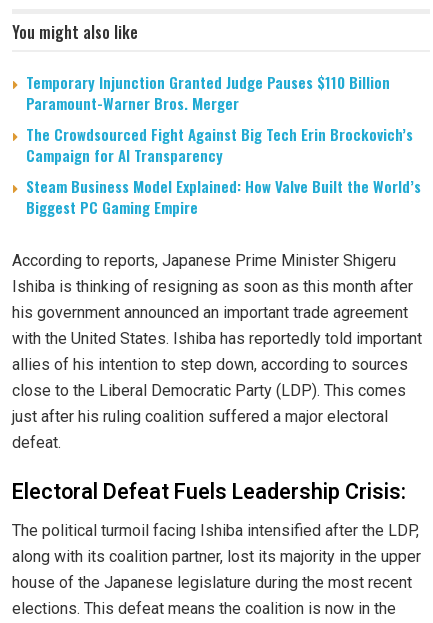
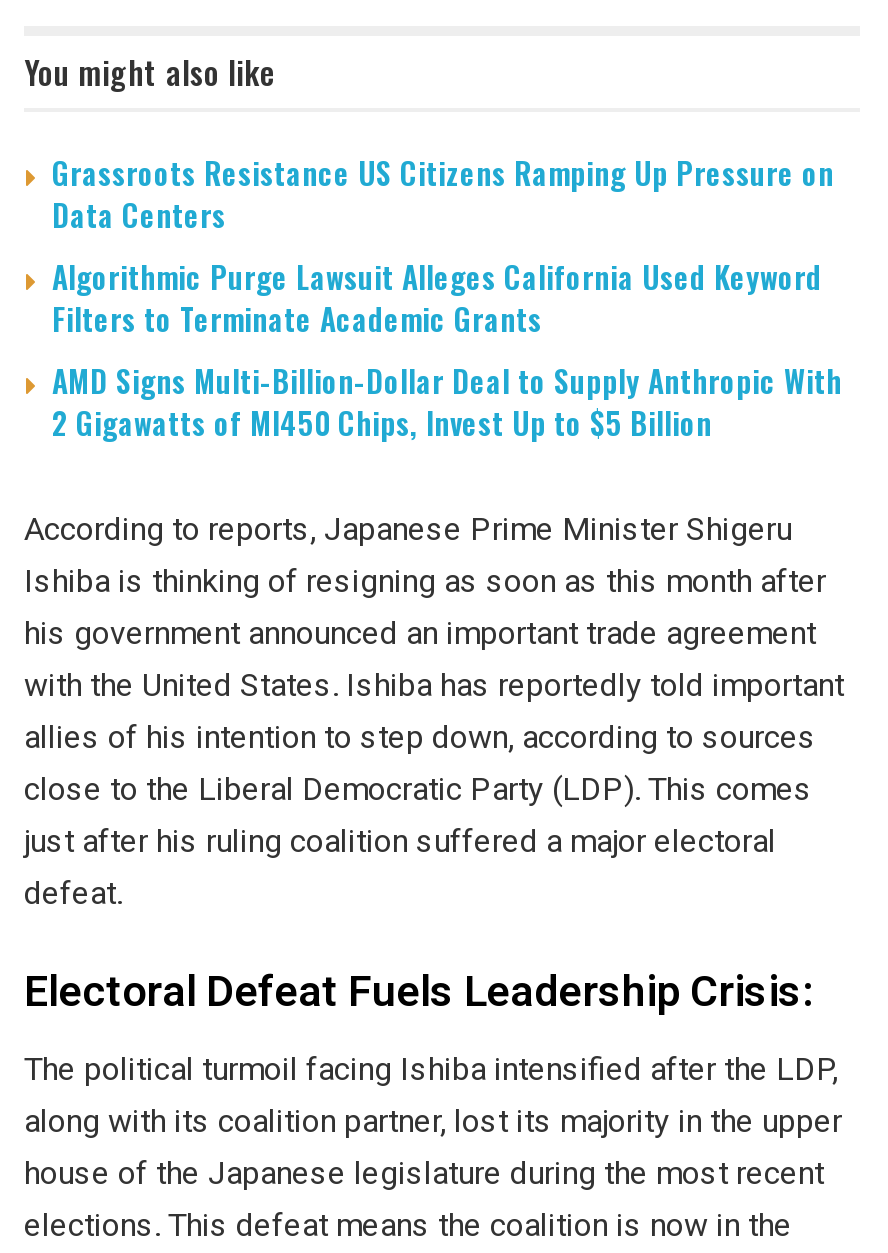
[26,71,421,218] Temporary Injunction Granted Judge Pauses $110 Billion | Paramount-Warner Bros. Merger | The Crowdsourced Fight Against Big Tech Erin Brockovich’s | Campaign for AI Transparency | Steam Business Model Explained: How Valve Built the World’s | Biggest PC Gaming Empire -> [52,150,842,444] Grassroots Resistance US Citizens Ramping Up Pressure on | Data Centers | Algorithmic Purge Lawsuit Alleges California Used Keyword | Filters to Terminate Academic Grants | AMD Signs Multi-Billion-Dollar Deal to Supply Anthropic With | 2 Gigawatts of MI450 Chips, Invest Up to $5 Billion

